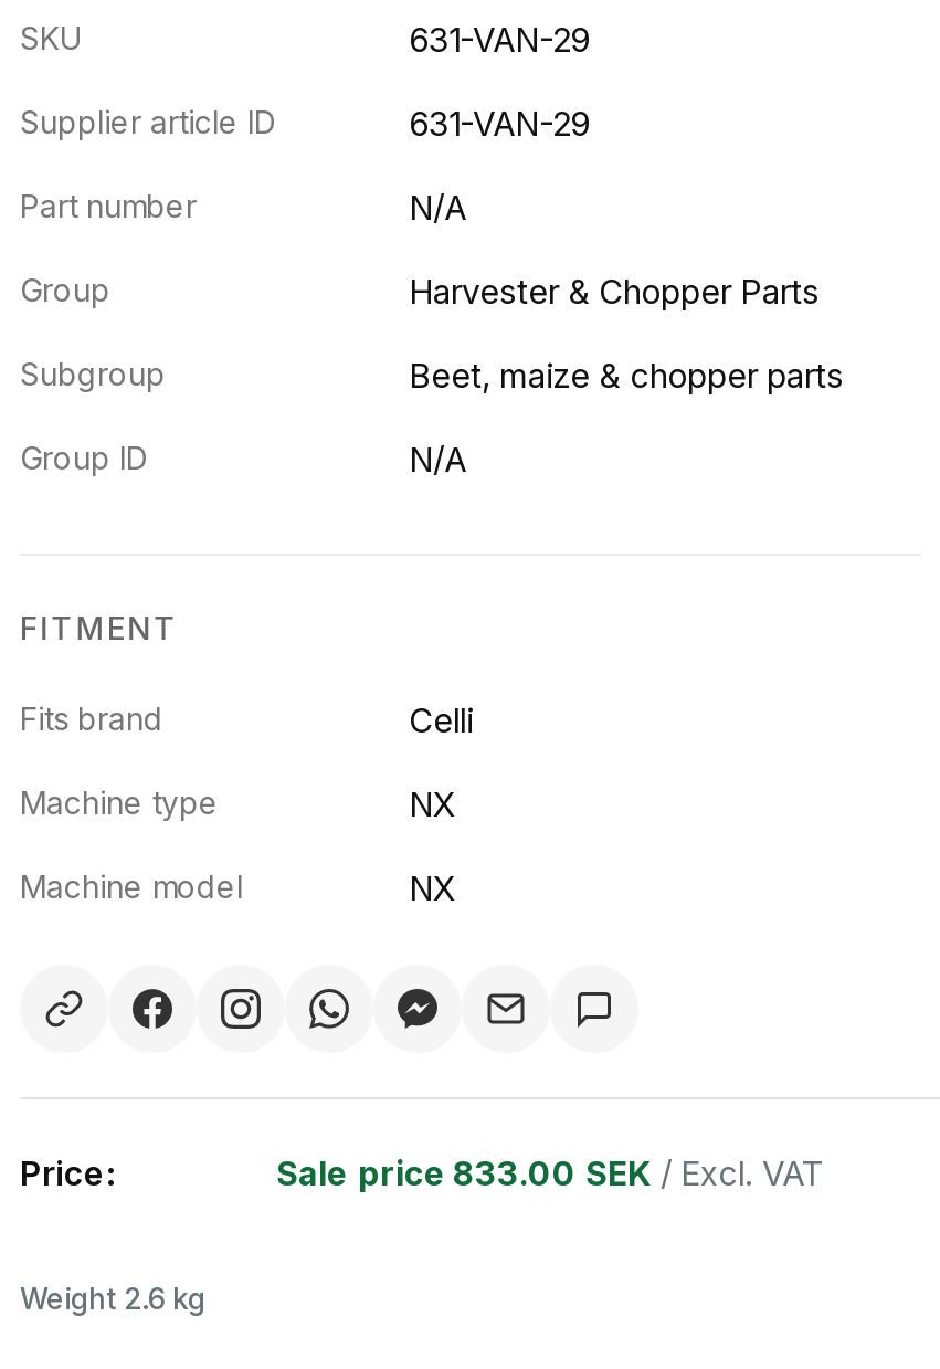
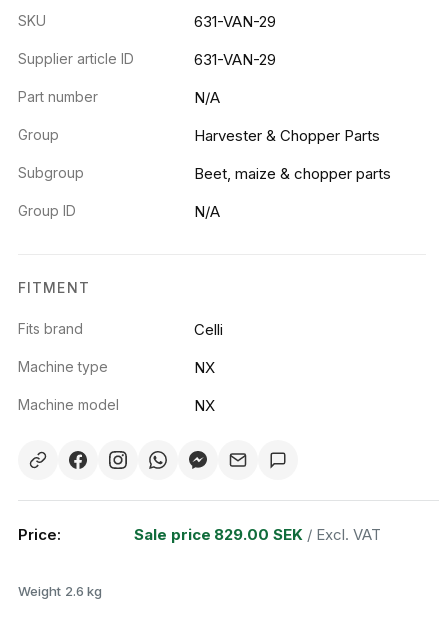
[276,1153,824,1195] Sale price 833.00 SEK / Excl. VAT -> [134,525,381,544] Sale price 829.00 SEK / Excl. VAT

